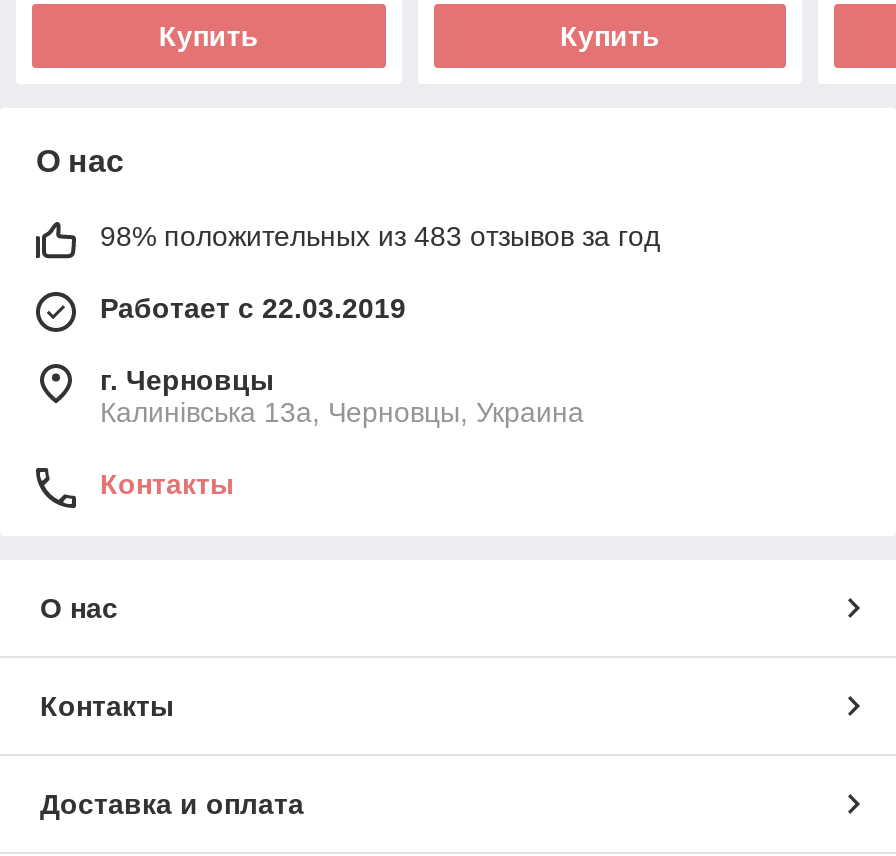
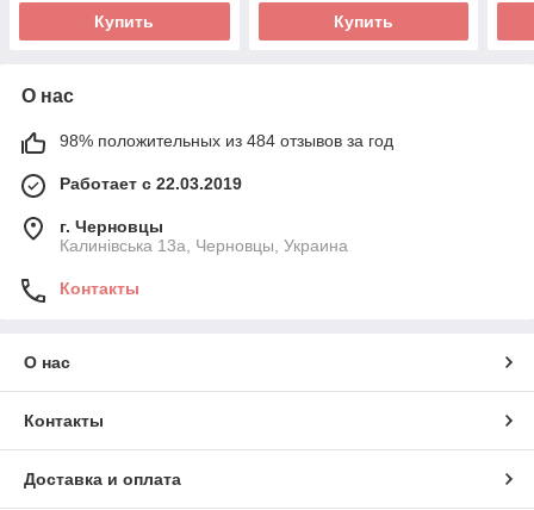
[100,221,660,253] 98% положительных из 483 отзывов за год -> [60,132,393,151] 98% положительных из 484 отзывов за год

